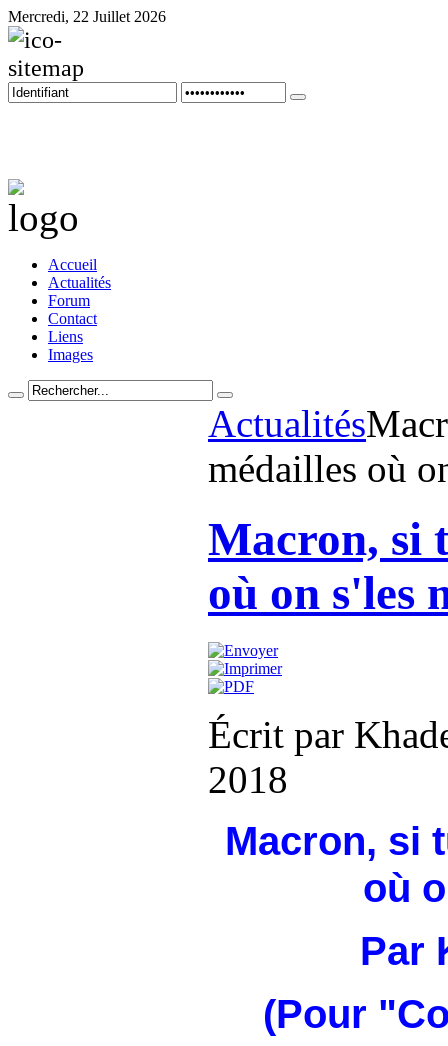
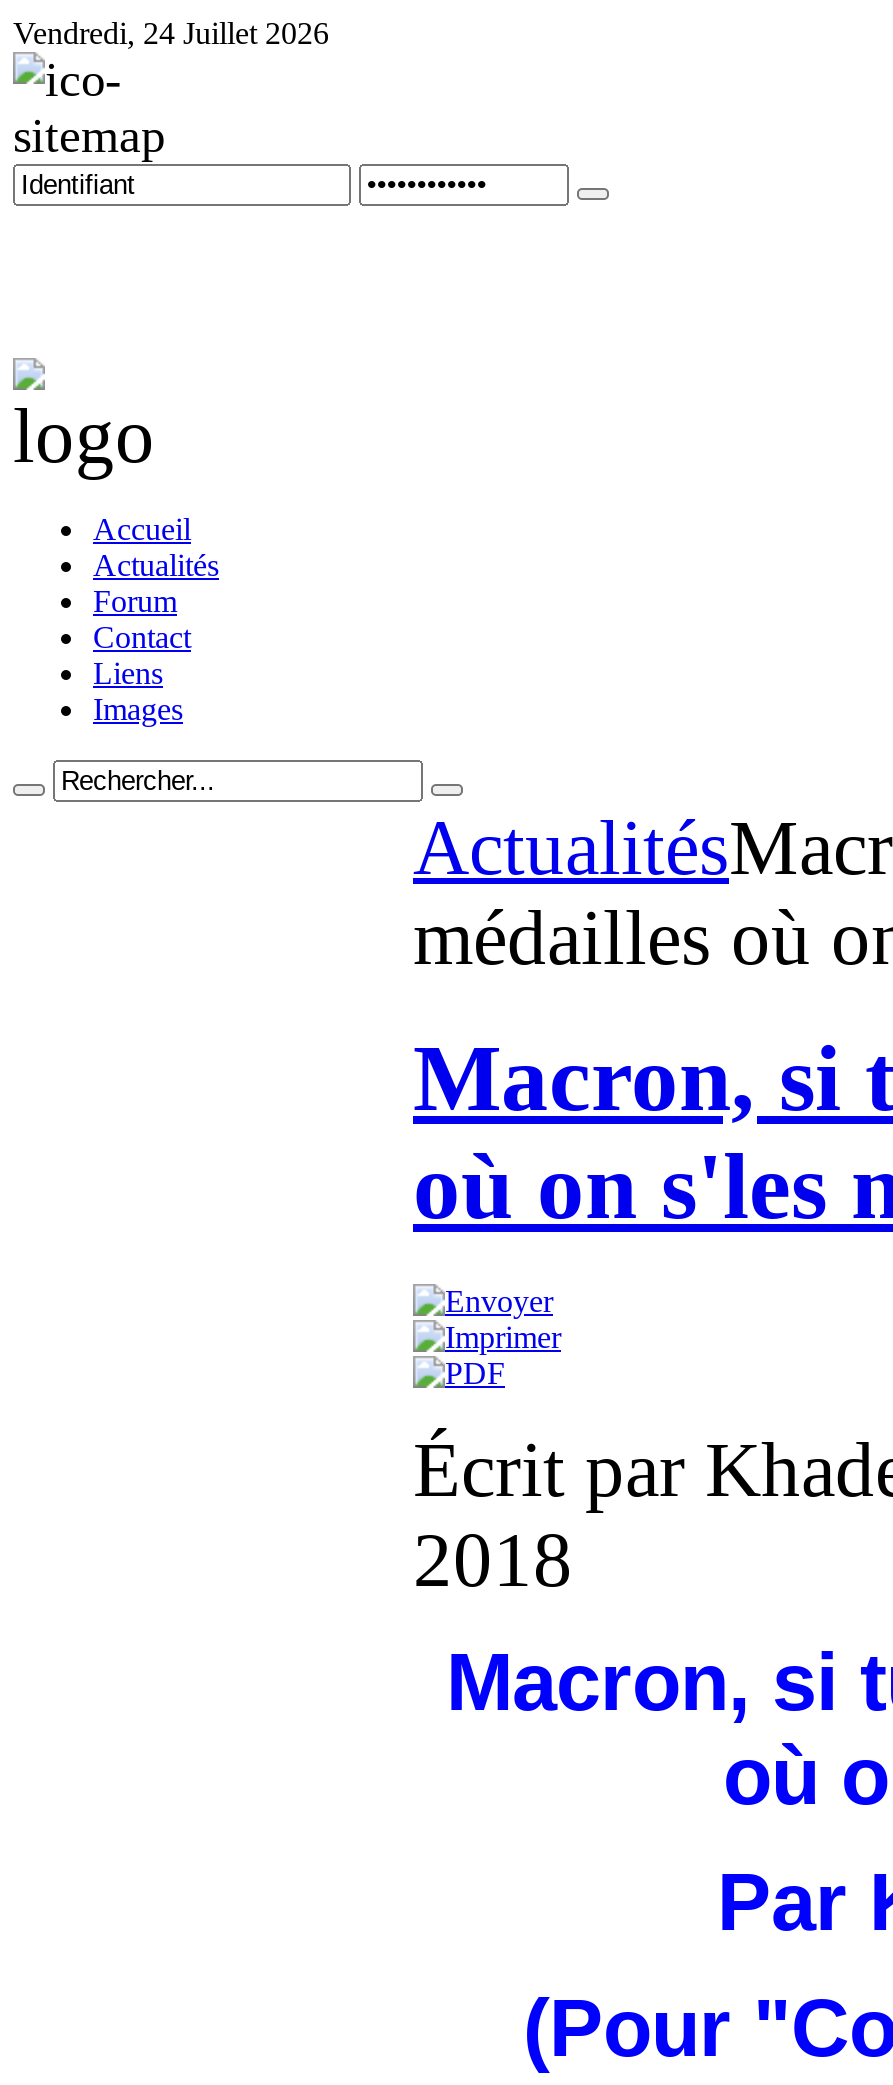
[8,8,166,25] Mercredi, 22 Juillet 2026 -> [13,16,329,50] Vendredi, 24 Juillet 2026

